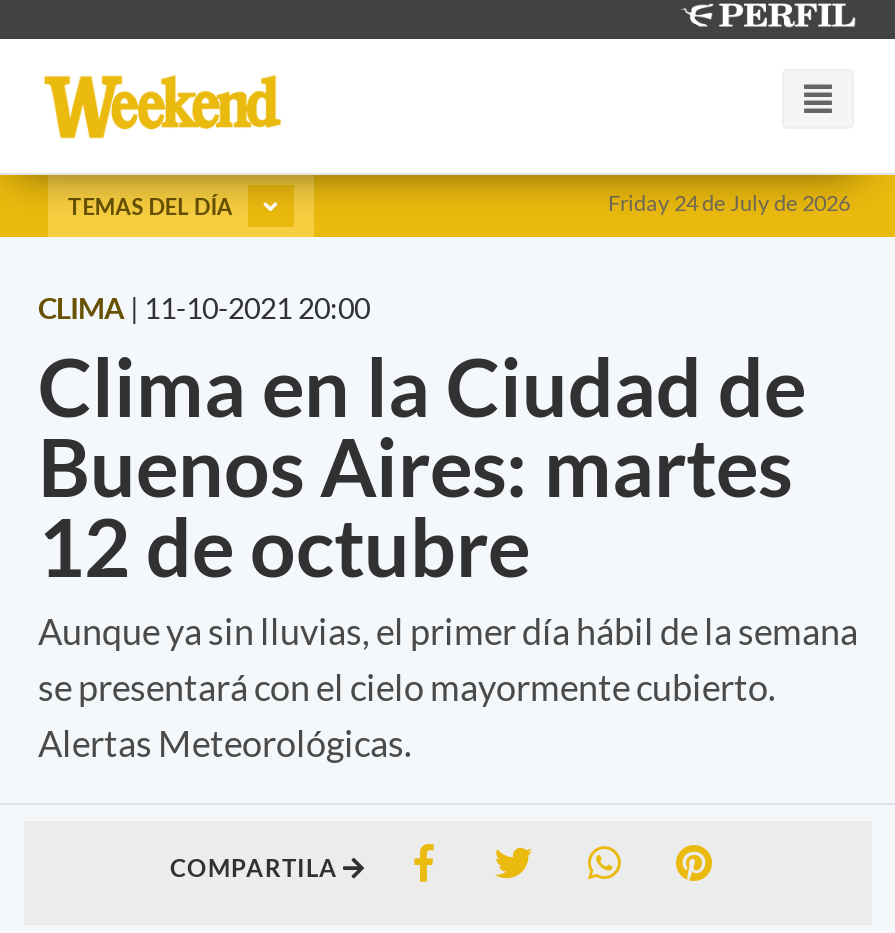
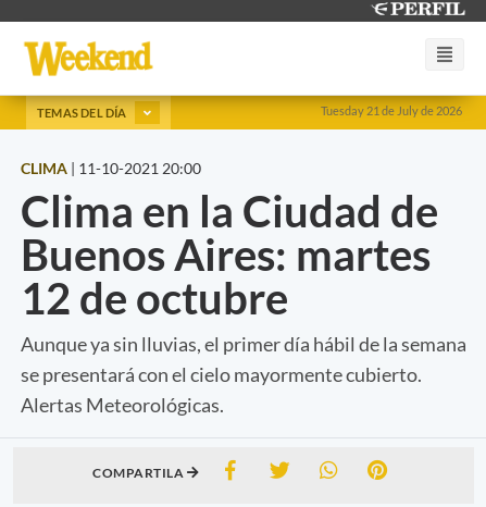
[608,189,850,215] Friday 24 de July de 2026 -> [321,103,462,118] Tuesday 21 de July de 2026

